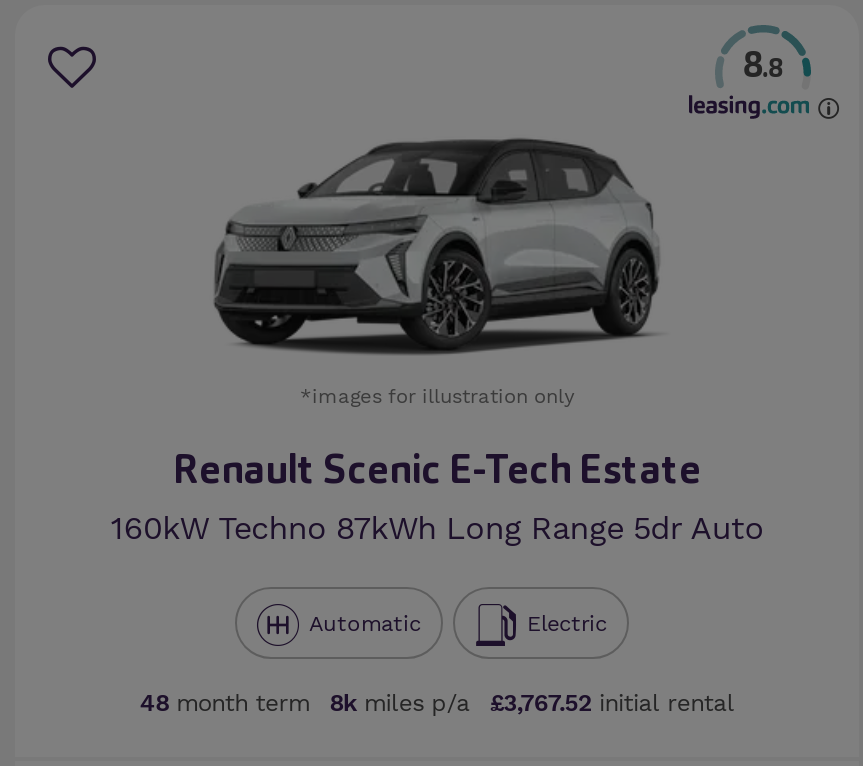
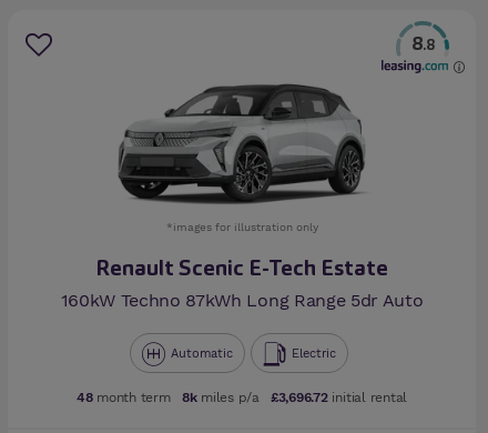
[490,690,734,718] £3,767.52 initial rental -> [271,390,407,406] £3,696.72 initial rental

